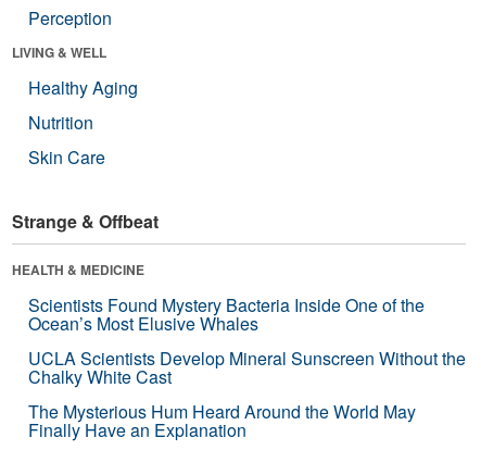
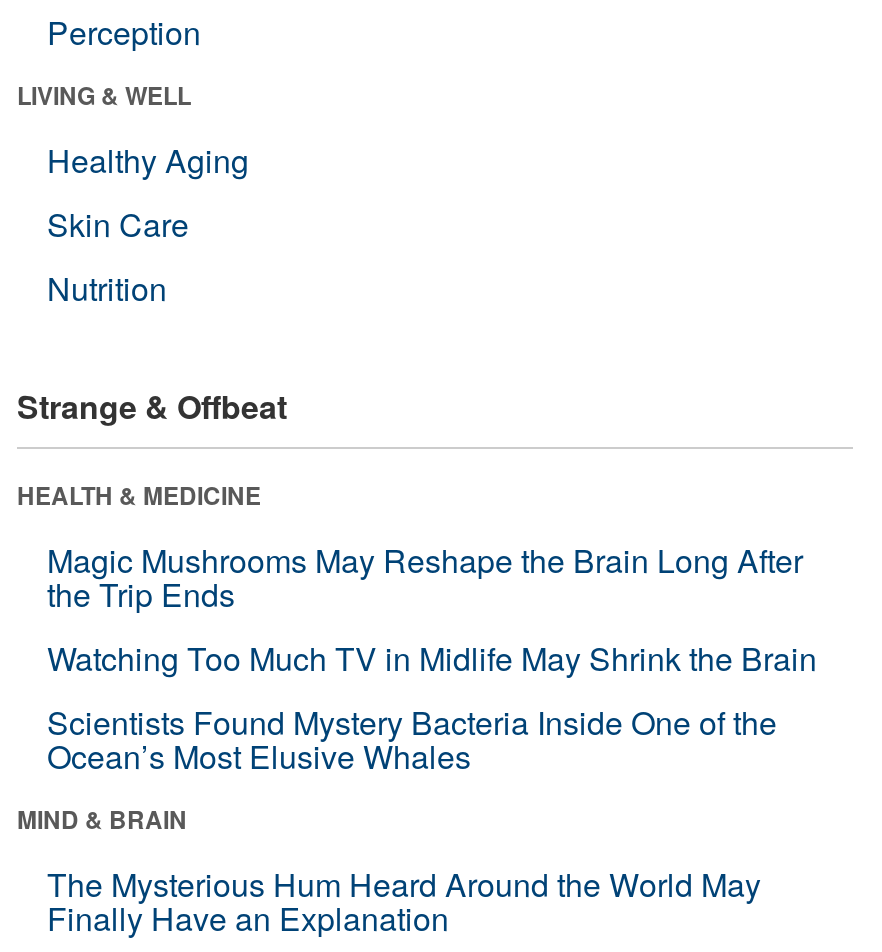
moved [28,144,105,169] -> [47,201,189,247]: Skin Care
none -> [47,537,817,681] Magic Mushrooms May Reshape the Brain Long After | the Trip Ends | Watching Too Much TV in Midlife May Shrink the Brain
moved [28,292,425,336] -> [47,699,777,779]: Scientists Found Mystery Bacteria Inside One of the | Ocean’s Most Elusive Whales
[28,345,466,389] UCLA Scientists Develop Mineral Sunscreen Without the | Chalky White Cast -> [17,801,187,837] MIND & BRAIN

